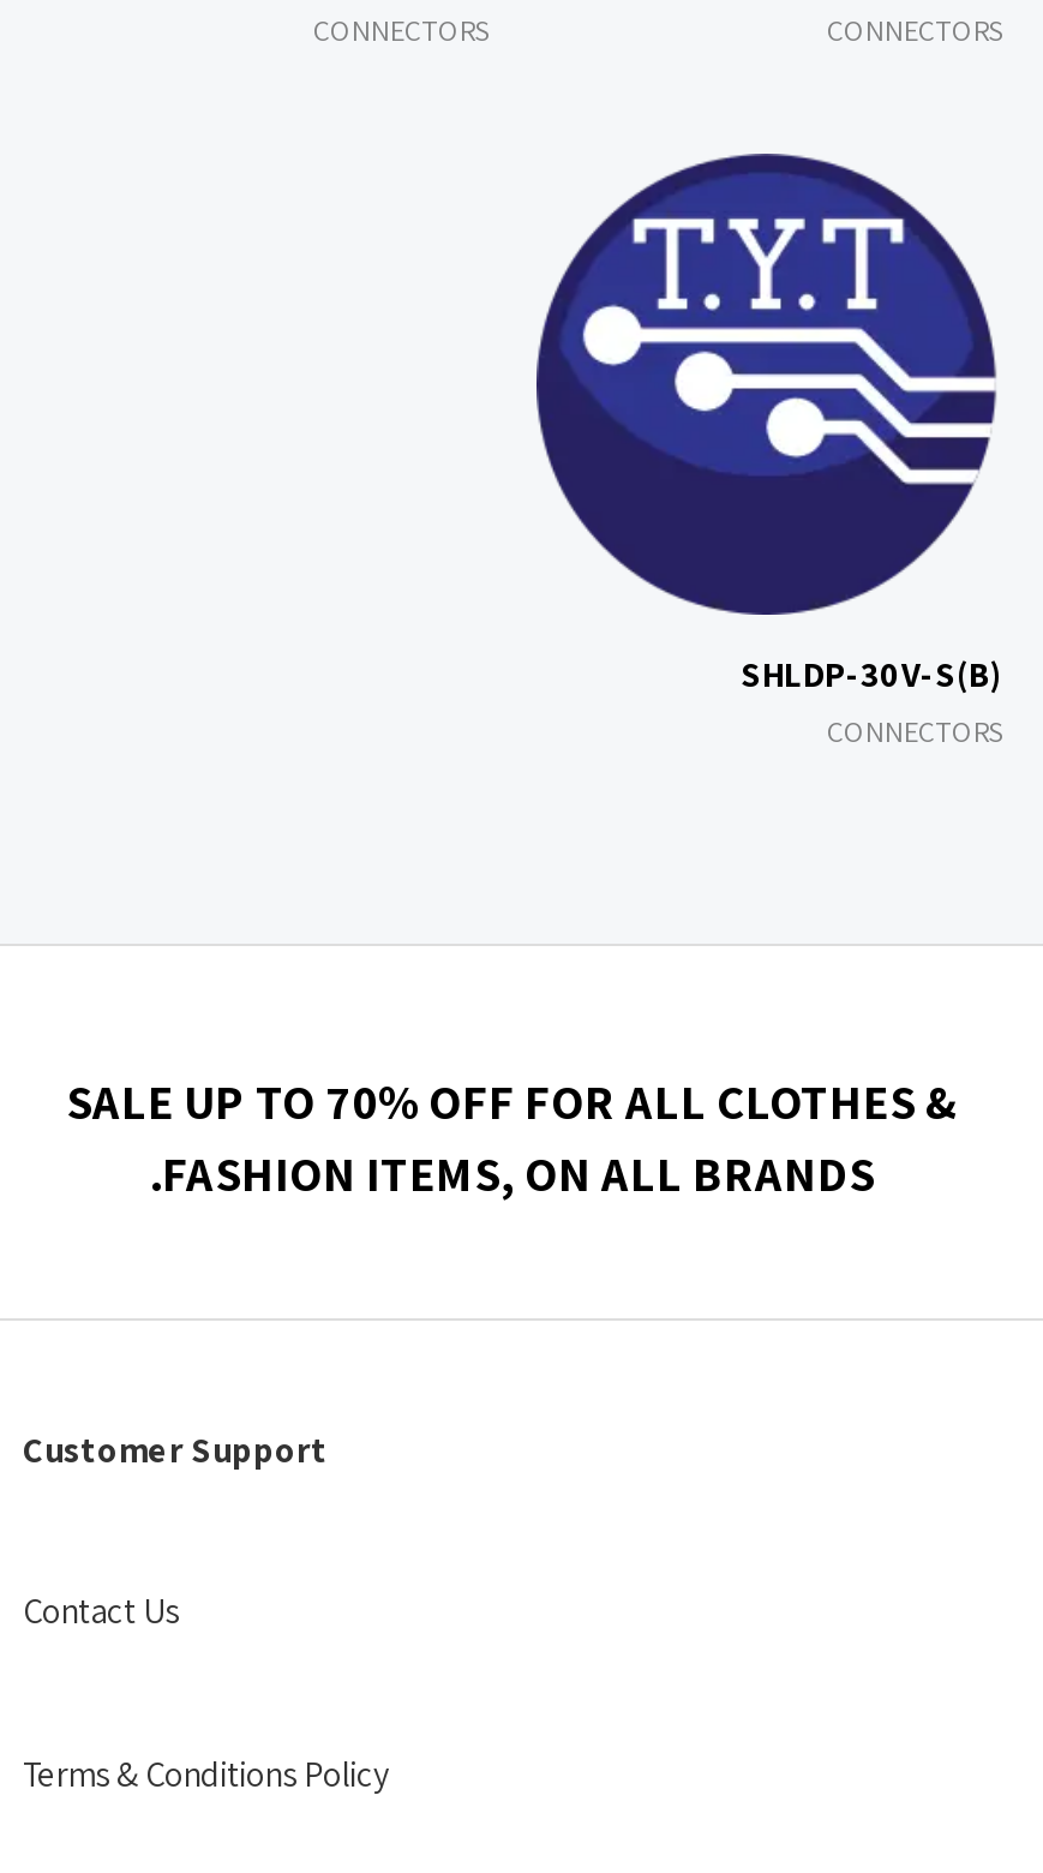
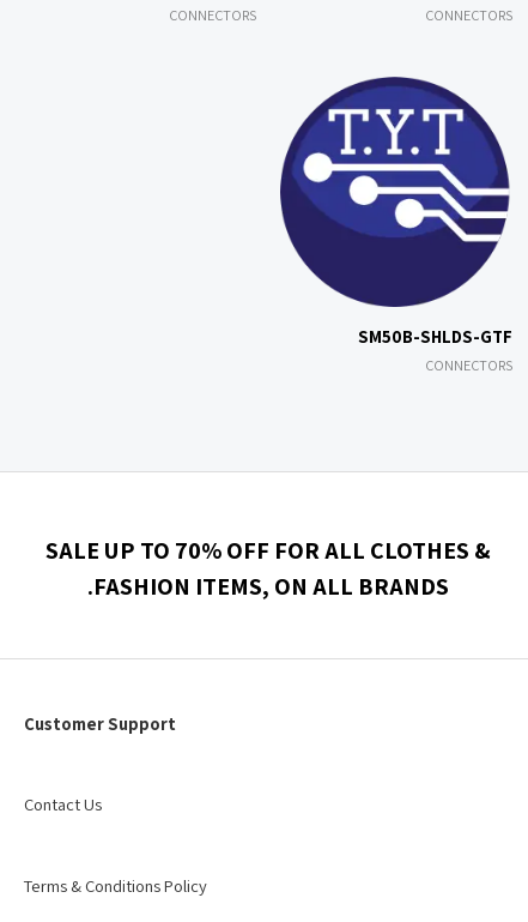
[741,651,1002,697] SHLDP-30V-S(B) -> [358,325,512,348] SM50B-SHLDS-GTF

